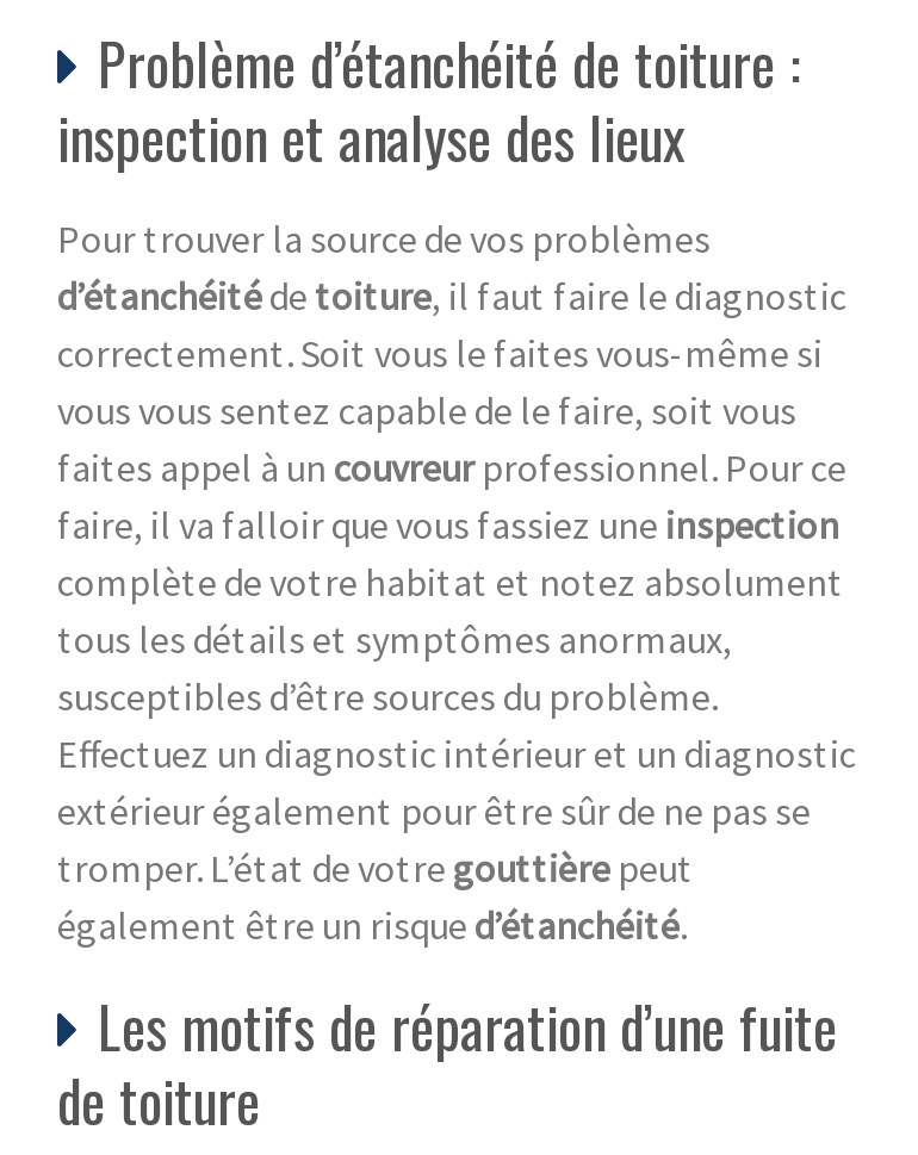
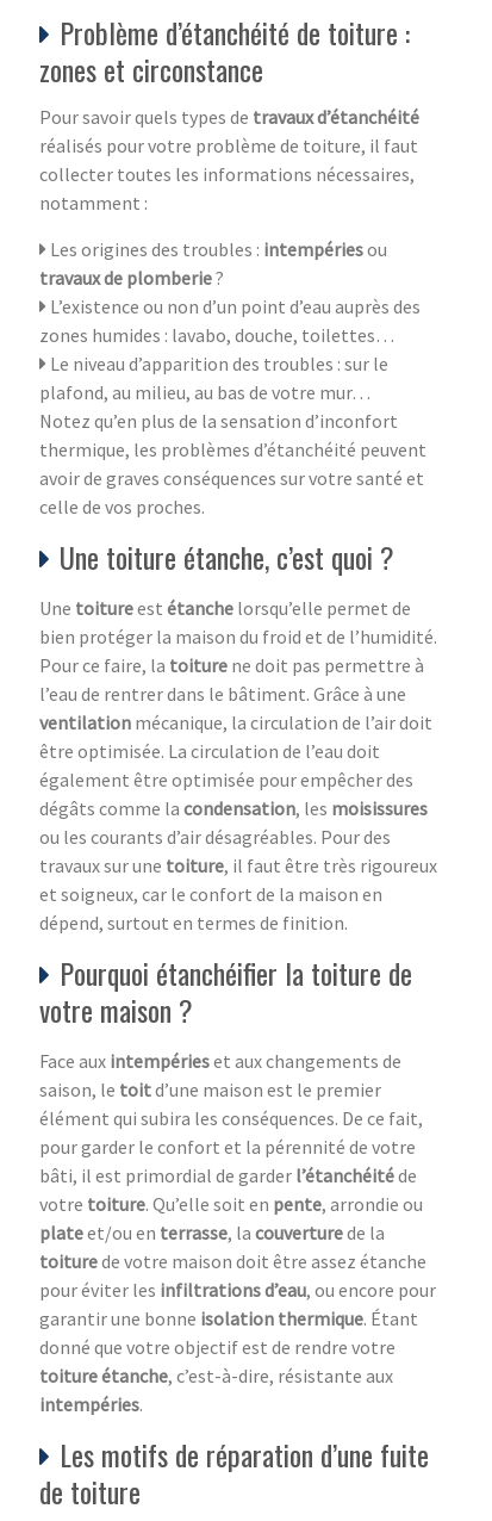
[57,93,856,949] inspection et analyse des lieux | Pour trouver la source de vos problèmes | d’étanchéité de toiture, il faut faire le diagnostic | correctement. Soit vous le faites vous-même si | vous vous sentez capable de le faire, soit vous | faites appel à un couvreur professionnel. Pour ce | faire, il va falloir que vous fassiez une inspection | complète de votre habitat et notez absolument | tous les détails et symptômes anormaux, | susceptibles d’être sources du problème. | Effectuez un diagnostic intérieur et un diagnostic | extérieur également pour être sûr de ne pas se | tromper. L’état de votre gouttière peut | également être un risque d’étanchéité. -> [39,48,437,1416] zones et circonstance | Pour savoir quels types de travaux d’étanchéité | réalisés pour votre problème de toiture, il faut | collecter toutes les informations nécessaires, | notamment : | Les origines des troubles : intempéries ou | travaux de plomberie? | L’existence ou non d’un point d’eau auprès des | zones humides : lavabo, douche, toilettes… | Le niveau d’apparition des troubles : sur le | plafond, au milieu, au bas de votre mur… | Notez qu’en plus de la sensation d’inconfort | thermique, les problèmes d’étanchéité peuvent | avoir de graves conséquences sur votre santé et | celle de vos proches. | Une toiture étanche, c’est quoi ? | Une toiture est étanche lorsqu’elle permet de | bien protéger la maison du froid et de l’humidité. | Pour ce faire, la toiture ne doit pas permettre à | l’eau de rentrer dans le bâtiment. Grâce à une | ventilation mécanique, la circulation de l’air doit | être optimisée. La circulation de l’eau doit | également être optimisée pour empêcher des | dégâts comme la condensation, les moisissures | ou les courants d’air désagréables. Pour des | travaux sur une toiture, il faut être très rigoureux | et soigneux, car le confort de la maison en | dépend, surtout en termes de finition. | Pourquoi étanchéifier la toiture de | votre maison ? | Face aux intempéries et aux changements de | saison, le toit d’une maison est le premier | élément qui subira les conséquences. De ce fait, | pour garder le confort et la pérennité de votre | bâti, il est primordial de garder l’étanchéité de | votre toiture. Qu’elle soit en pente, arrondie ou | plate et/ou en terrasse, la couverture de la | toiture de votre maison doit être assez étanche | pour éviter les infiltrations d’eau, ou encore pour | garantir une bonne isolation thermique. Étant | donné que votre objectif est de rendre votre | toiture étanche, c’est-à-dire, résistante aux | intempéries.

